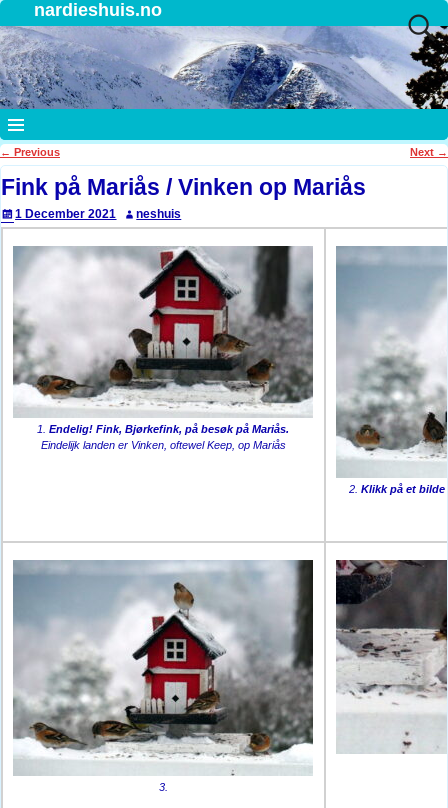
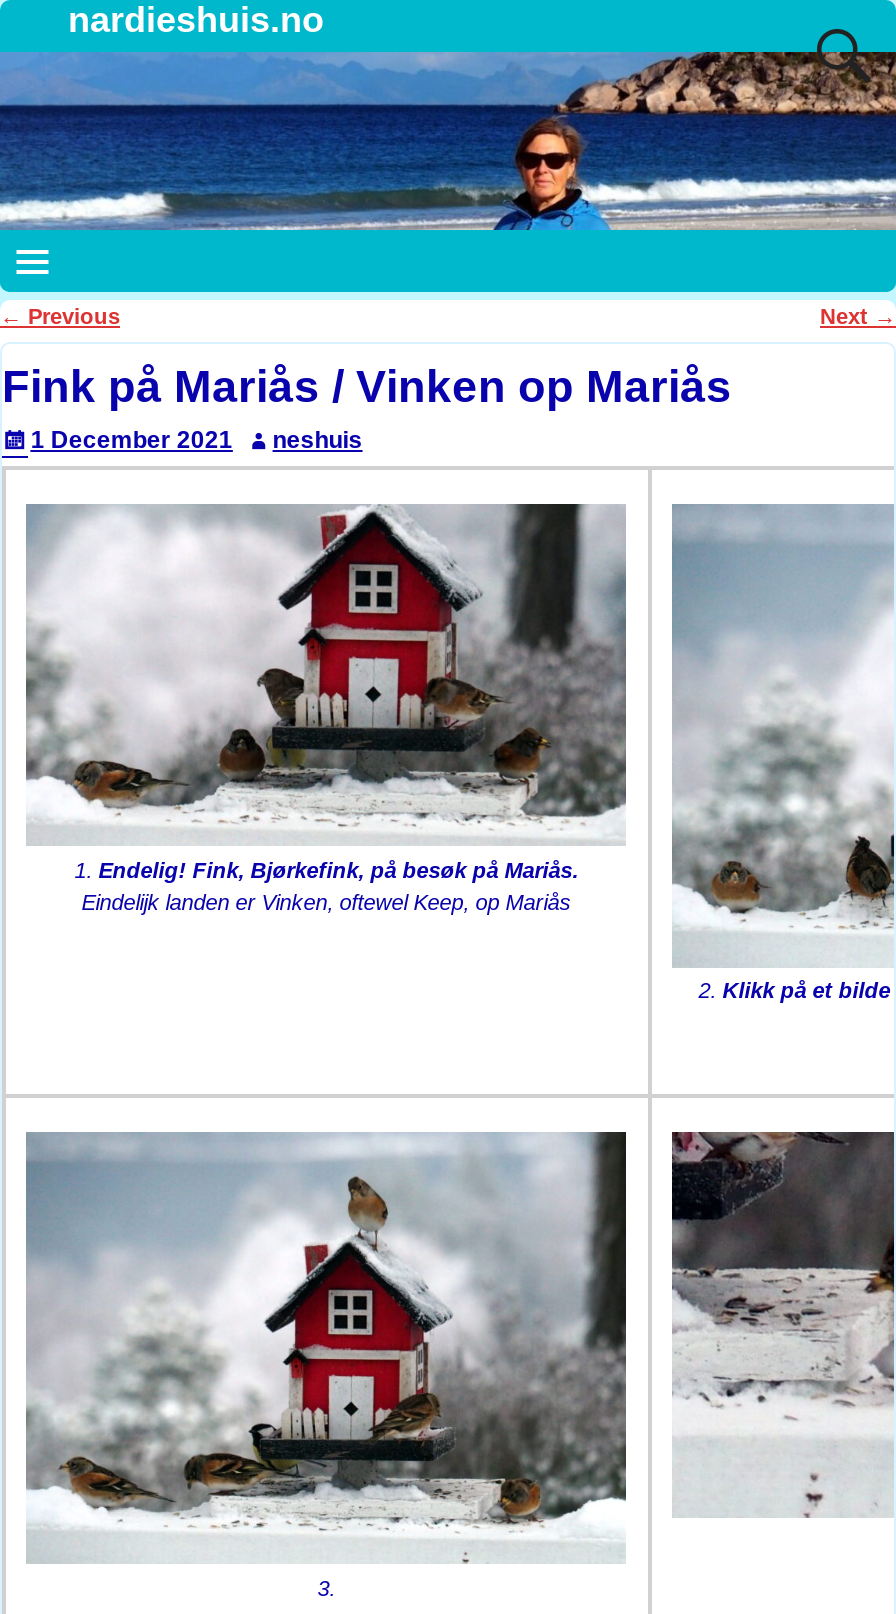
[3,25,445,110] [image] -> [6,50,890,232] [image]

